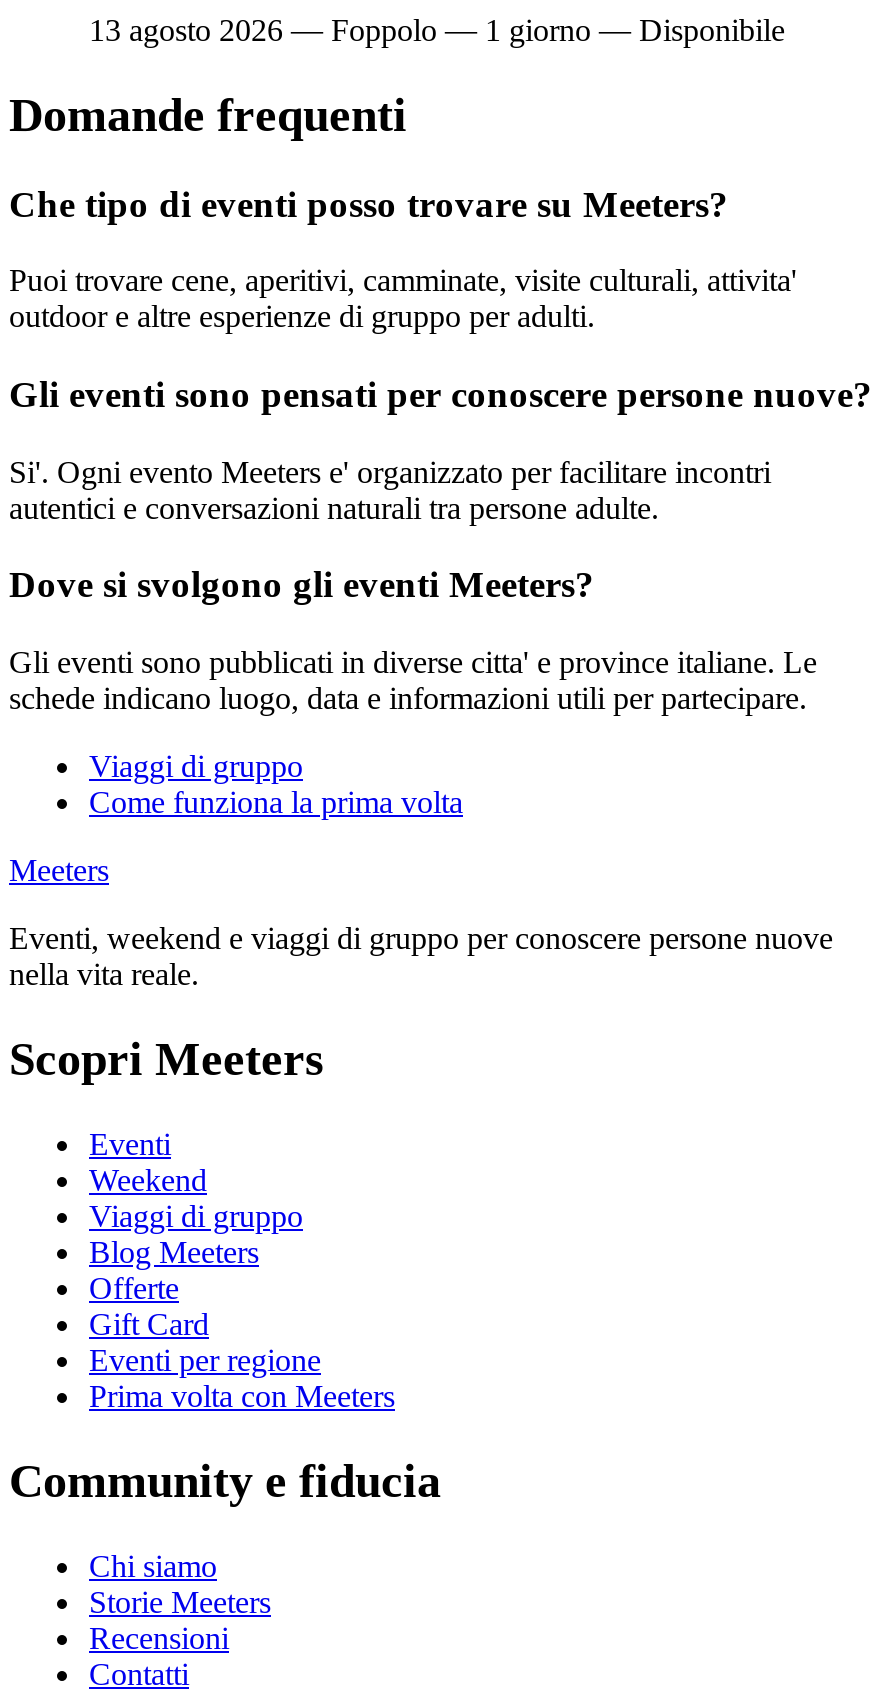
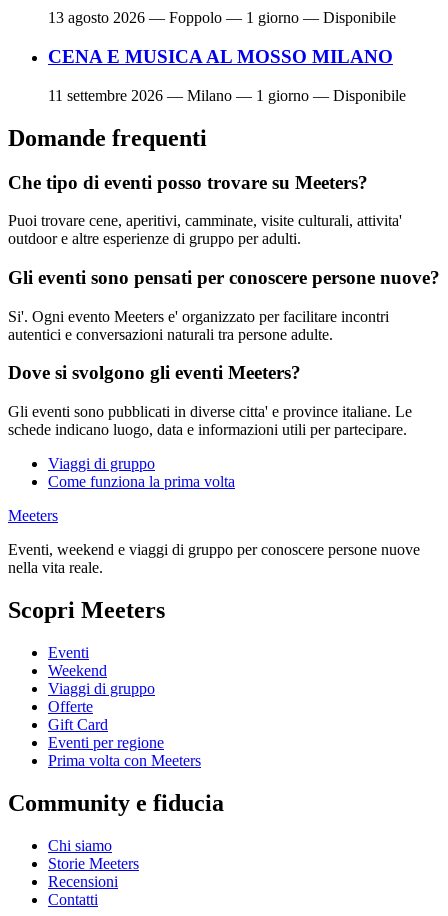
none -> [48,46,406,104] CENA E MUSICA AL MOSSO MILANO | 11 settembre 2026 — Milano — 1 giorno — Disponibile
moved [9,88,873,1233] -> [8,125,440,697]: Domande frequenti | Che tipo di eventi posso trovare su Meeters? | Puoi trovare cene, aperitivi, camminate, visite culturali, attivita' | ... | Weekend | Viaggi di gruppo
[89,1235,259,1269] Blog Meeters -> none

